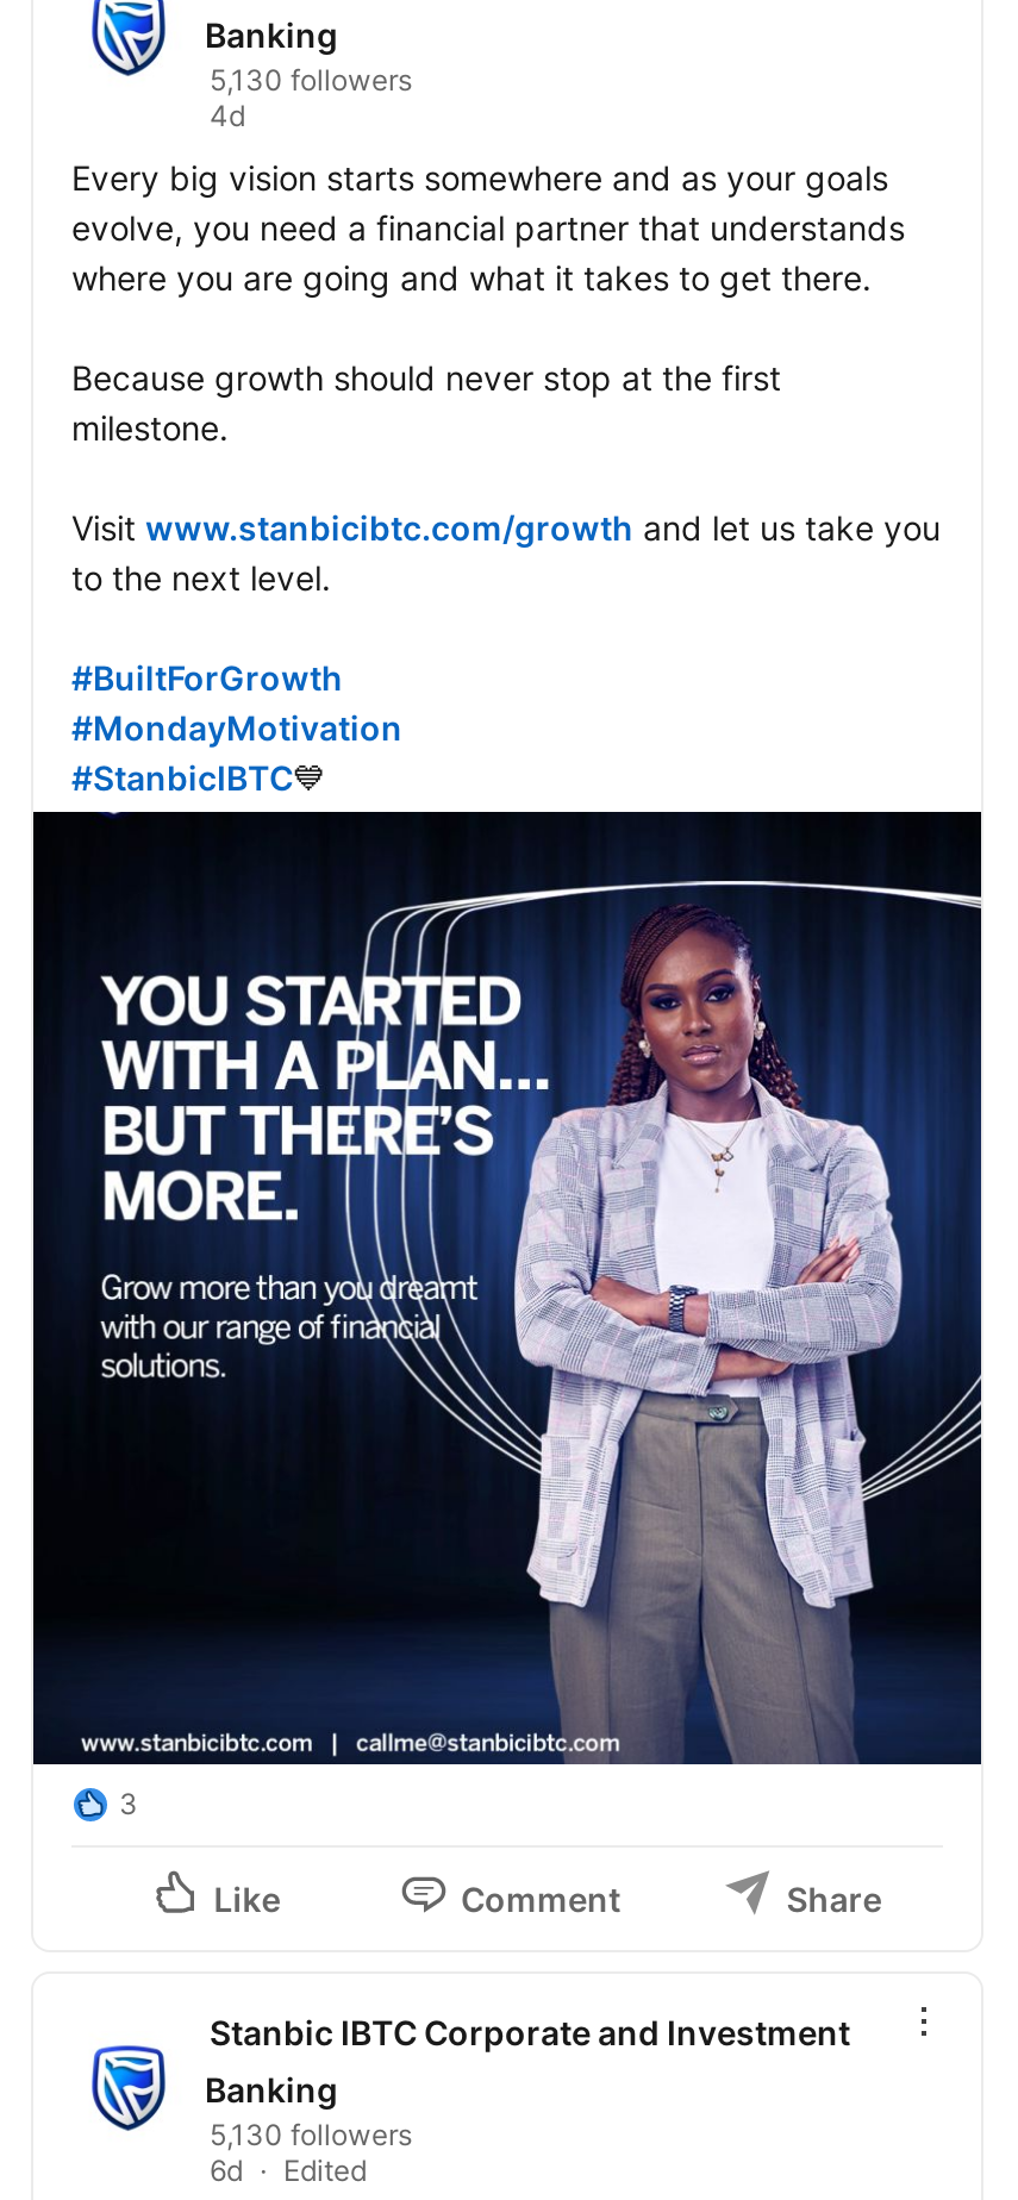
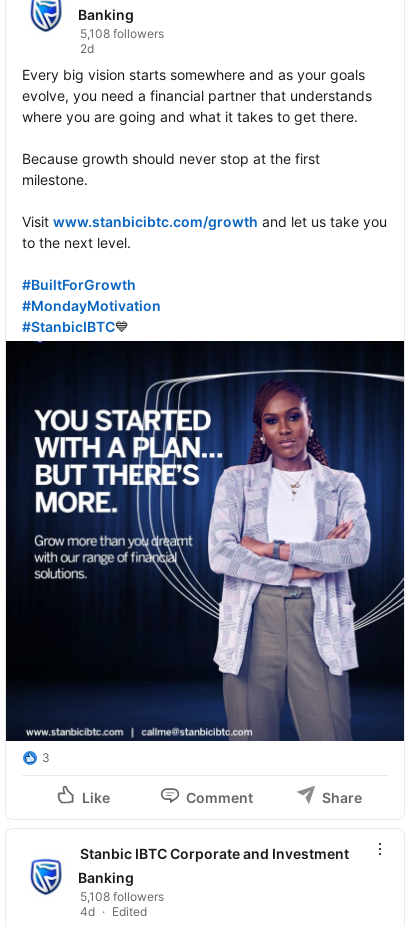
[210,61,412,132] 5,130 followers | 4d -> [80,26,164,56] 5,108 followers | 2d
[210,2116,412,2187] 5,130 followers | 6d -> [80,889,164,919] 5,108 followers | 4d

